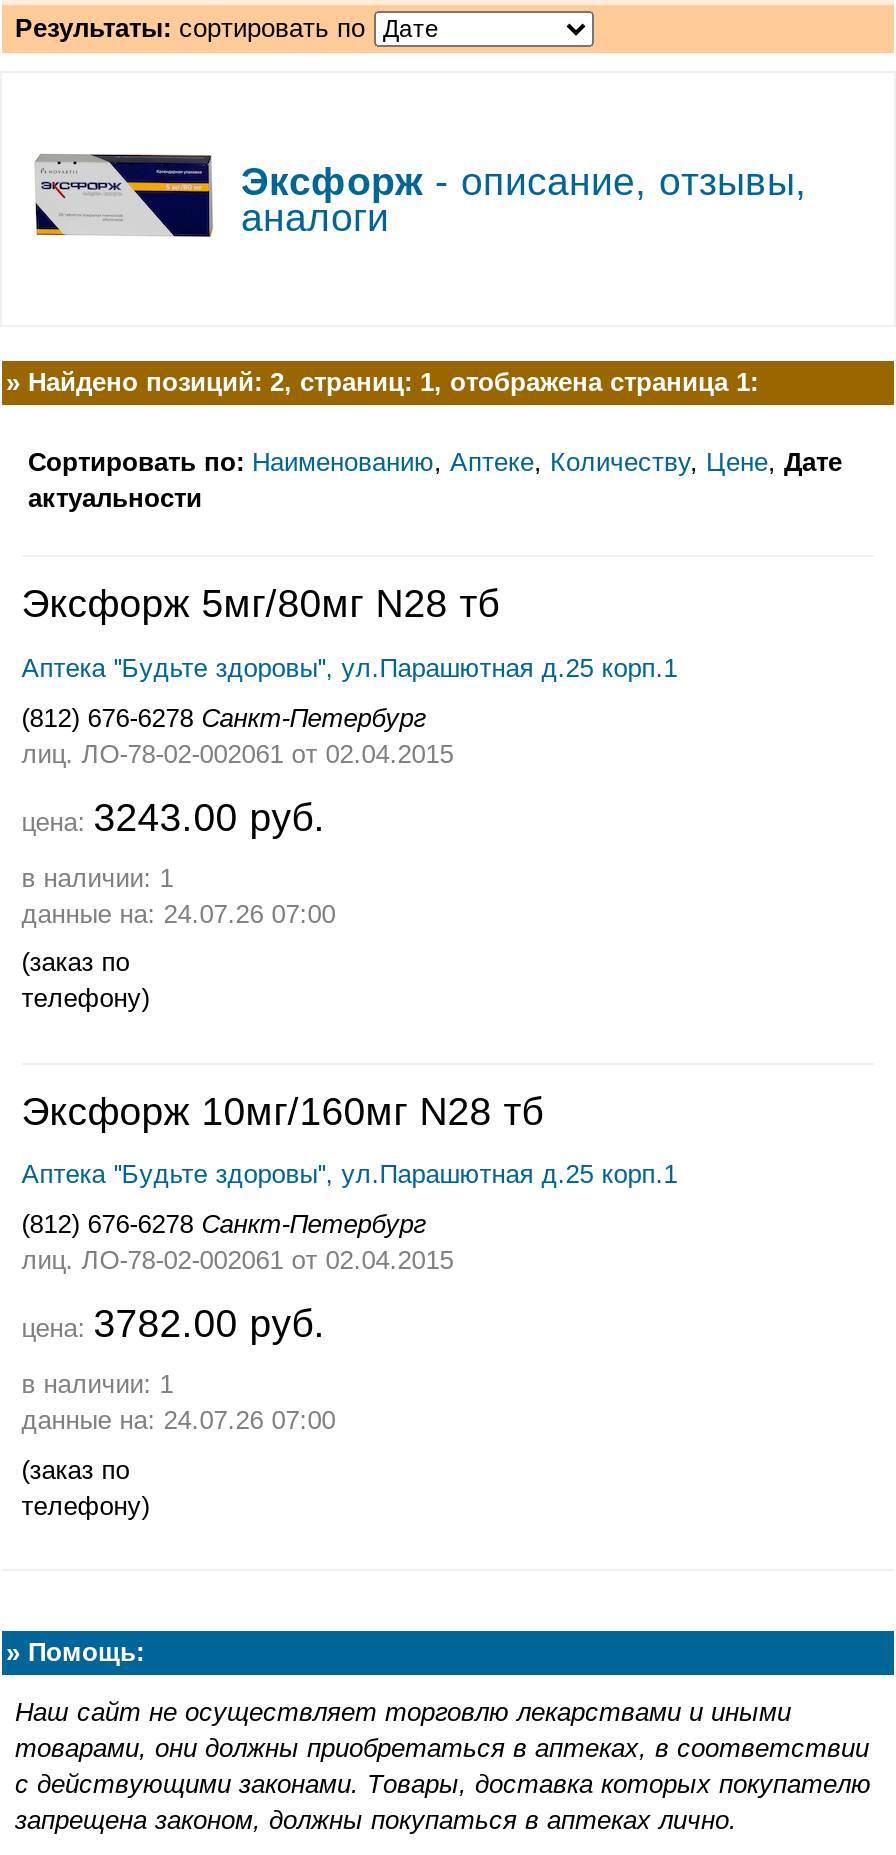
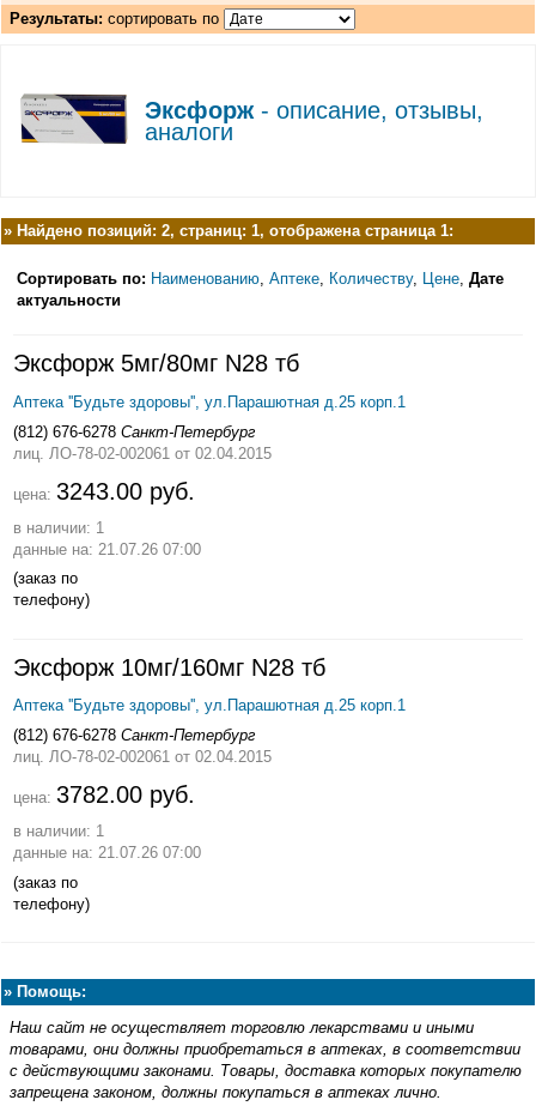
[22,898,336,928] данные на: 24.07.26 07:00 -> [13,540,201,558] данные на: 21.07.26 07:00
[22,1405,336,1435] данные на: 24.07.26 07:00 -> [13,844,201,862] данные на: 21.07.26 07:00

